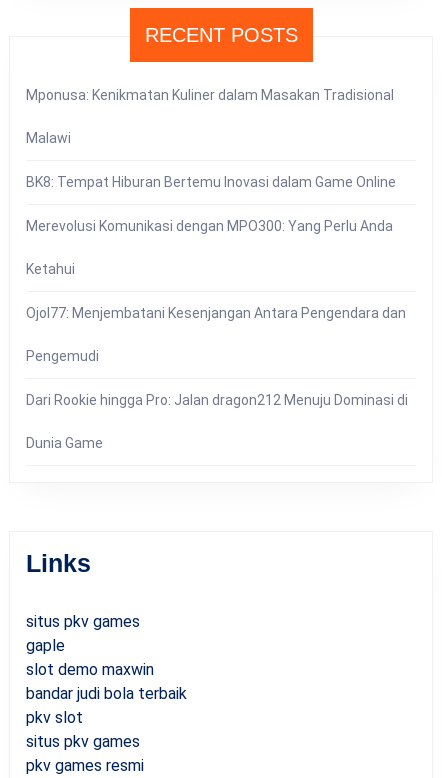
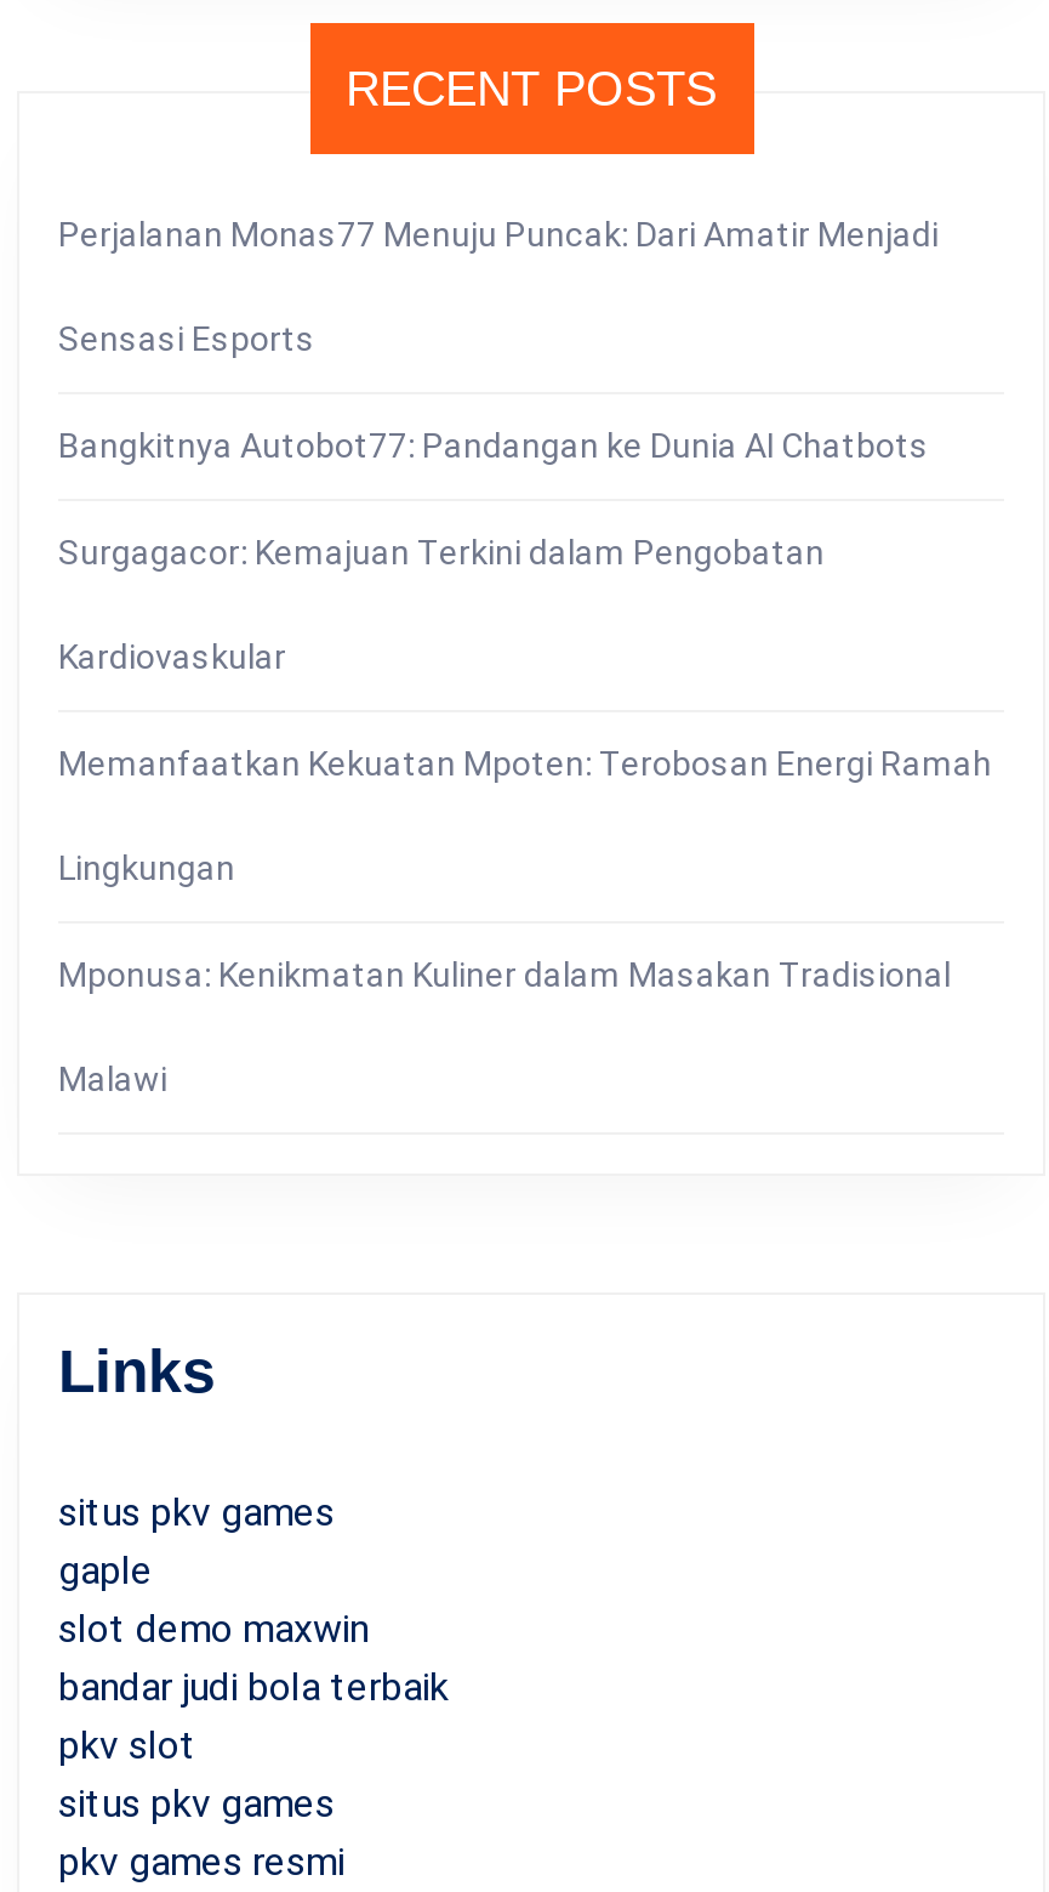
none -> [58,214,992,886] Perjalanan Monas77 Menuju Puncak: Dari Amatir Menjadi | Sensasi Esports | Bangkitnya Autobot77: Pandangan ke Dunia AI Chatbots | Surgagacor: Kemajuan Terkini dalam Pengobatan | Kardiovaskular | Memanfaatkan Kekuatan Mpoten: Terobosan Energi Ramah | Lingkungan
moved [26,86,394,145] -> [58,954,951,1097]: Mponusa: Kenikmatan Kuliner dalam Masakan Tradisional | Malawi
[26,173,408,450] BK8: Tempat Hiburan Bertemu Inovasi dalam Game Online | Merevolusi Komunikasi dengan MPO300: Yang Perlu Anda | Ketahui | Ojol77: Menjembatani Kesenjangan Antara Pengendara dan | Pengemudi | Dari Rookie hingga Pro: Jalan dragon212 Menuju Dominasi di | Dunia Game -> none

